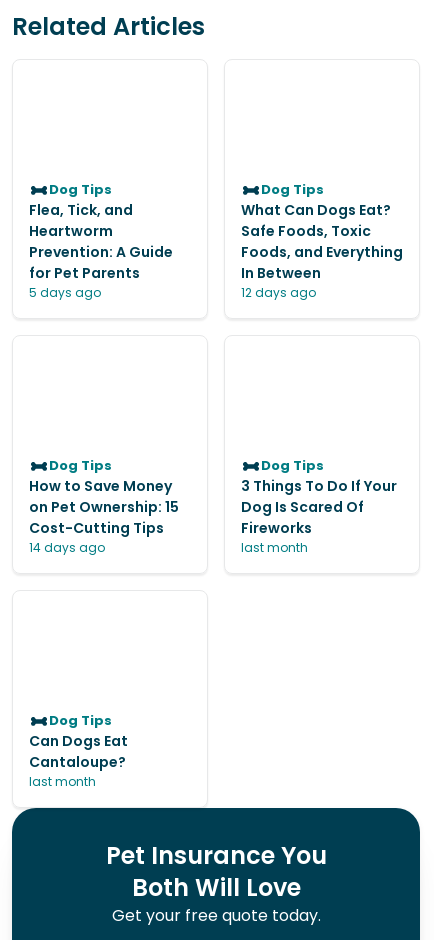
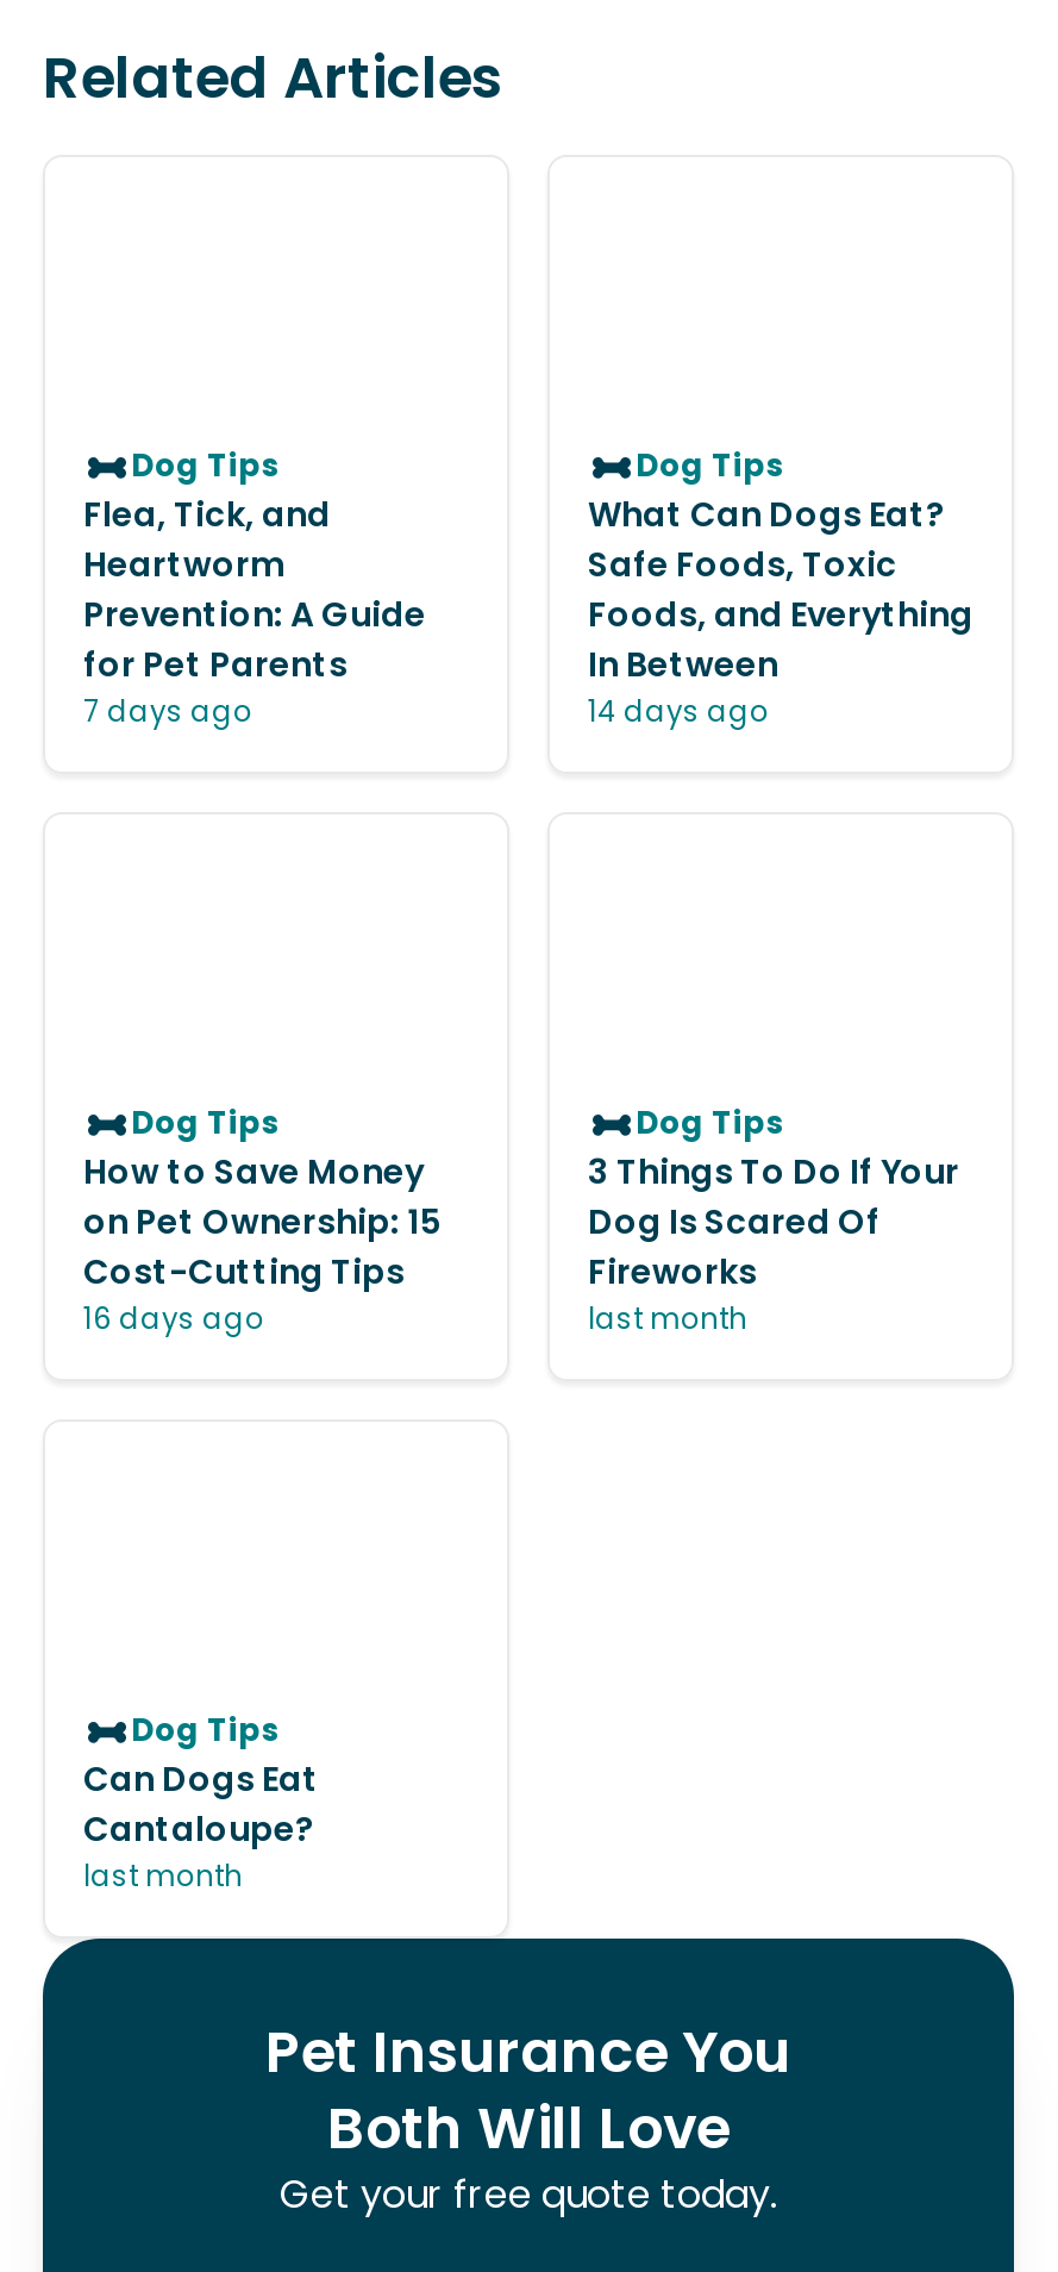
[29,284,101,301] 5 days ago -> [83,690,252,730] 7 days ago
[241,284,316,301] 12 days ago -> [588,690,769,730] 14 days ago
[29,539,105,556] 14 days ago -> [83,1297,264,1337] 16 days ago

